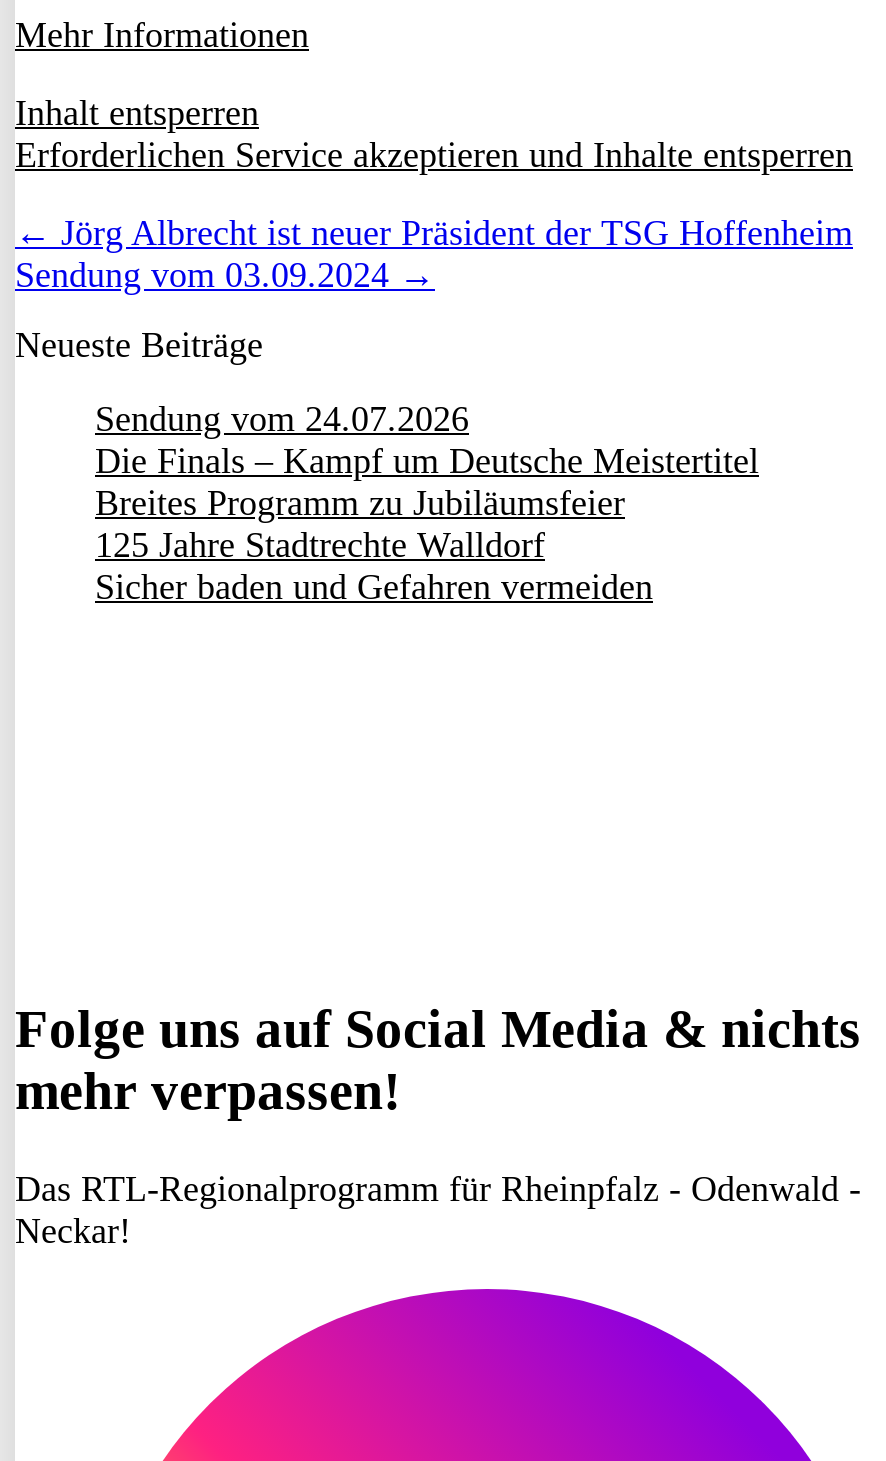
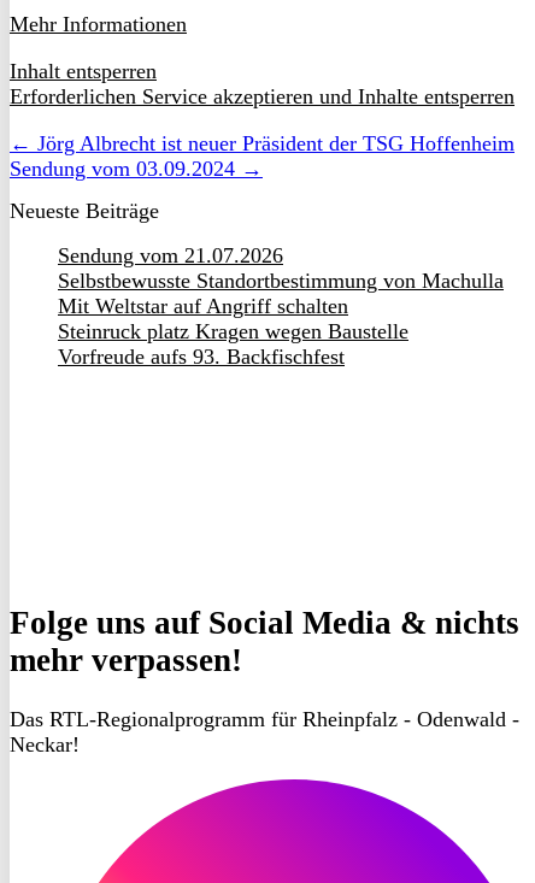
[95,399,759,607] Sendung vom 24.07.2026 | Die Finals – Kampf um Deutsche Meistertitel | Breites Programm zu Jubiläumsfeier | 125 Jahre Stadtrechte Walldorf | Sicher baden und Gefahren vermeiden -> [58,243,504,368] Sendung vom 21.07.2026 | Selbstbewusste Standortbestimmung von Machulla | Mit Weltstar auf Angriff schalten | Steinruck platz Kragen wegen Baustelle | Vorfreude aufs 93. Backfischfest

